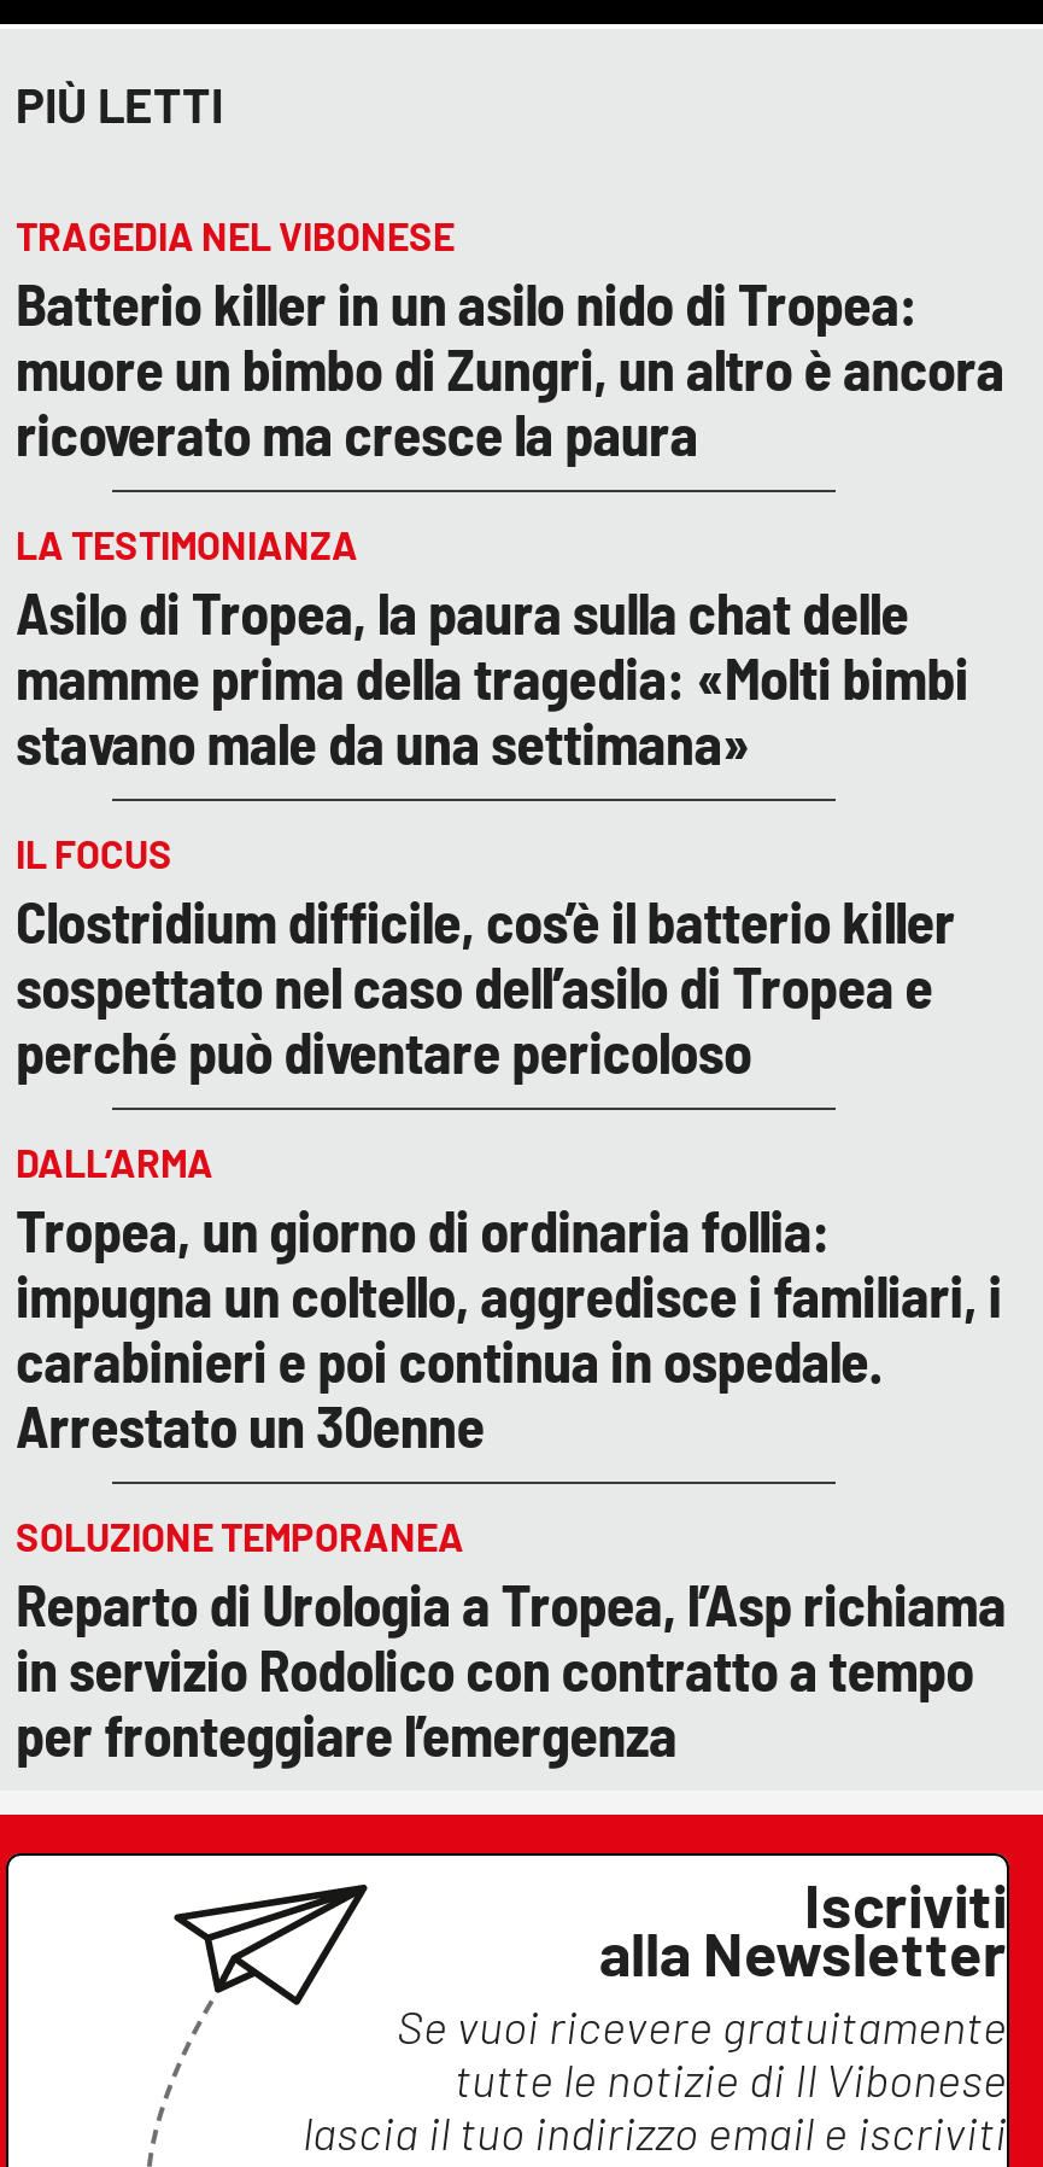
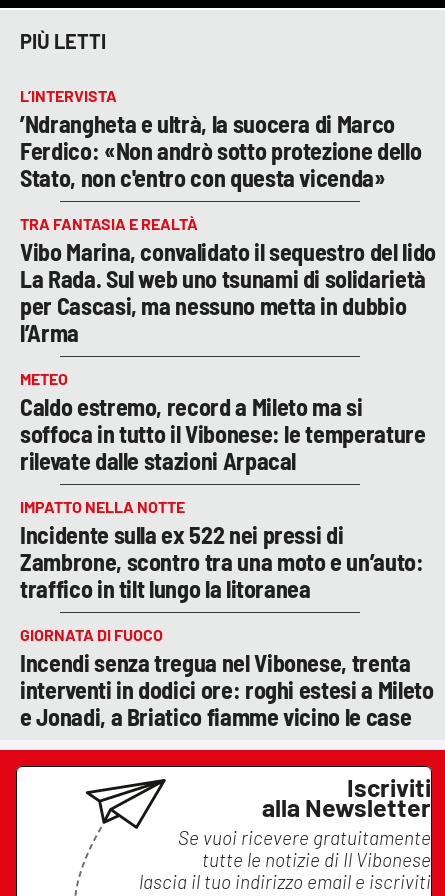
[16,213,1004,468] TRAGEDIA NEL VIBONESE | Batterio killer in un asilo nido di Tropea: | muore un bimbo di Zungri, un altro è ancora | ricoverato ma cresce la paura -> [20,86,421,192] L’INTERVISTA | ’Ndrangheta e ultrà, la suocera di Marco | Ferdico: «Non andrò sotto protezione dello | Stato, non c'entro con questa vicenda»
[16,521,968,777] LA TESTIMONIANZA | Asilo di Tropea, la paura sulla chat delle | mamme prima della tragedia: «Molti bimbi | stavano male da una settimana» -> [20,214,436,347] TRA FANTASIA E REALTÀ | Vibo Marina, convalidato il sequestro del lido | La Rada. Sul web uno tsunami di solidarietà | per Cascasi, ma nessuno metta in dubbio | l’Arma
[16,830,955,1086] IL FOCUS | Clostridium difficile, cos’è il batterio killer | sospettato nel caso dell’asilo di Tropea e | perché può diventare pericoloso -> [20,369,426,475] METEO | Caldo estremo, record a Mileto ma si | soffoca in tutto il Vibonese: le temperature | rilevate dalle stazioni Arpacal
[16,1139,1002,1460] DALL’ARMA | Tropea, un giorno di ordinaria follia: | impugna un coltello, aggredisce i familiari, i | carabinieri e poi continua in ospedale. | Arrestato un 30enne -> [20,497,424,603] IMPATTO NELLA NOTTE | Incidente sulla ex 522 nei pressi di | Zambrone, scontro tra una moto e un’auto: | traffico in tilt lungo la litoranea
[16,1513,1006,1769] SOLUZIONE TEMPORANEA | Reparto di Urologia a Tropea, l’Asp richiama | in servizio Rodolico con contratto a tempo | per fronteggiare l’emergenza -> [20,625,434,731] GIORNATA DI FUOCO | Incendi senza tregua nel Vibonese, trenta | interventi in dodici ore: roghi estesi a Mileto | e Jonadi, a Briatico fiamme vicino le case

